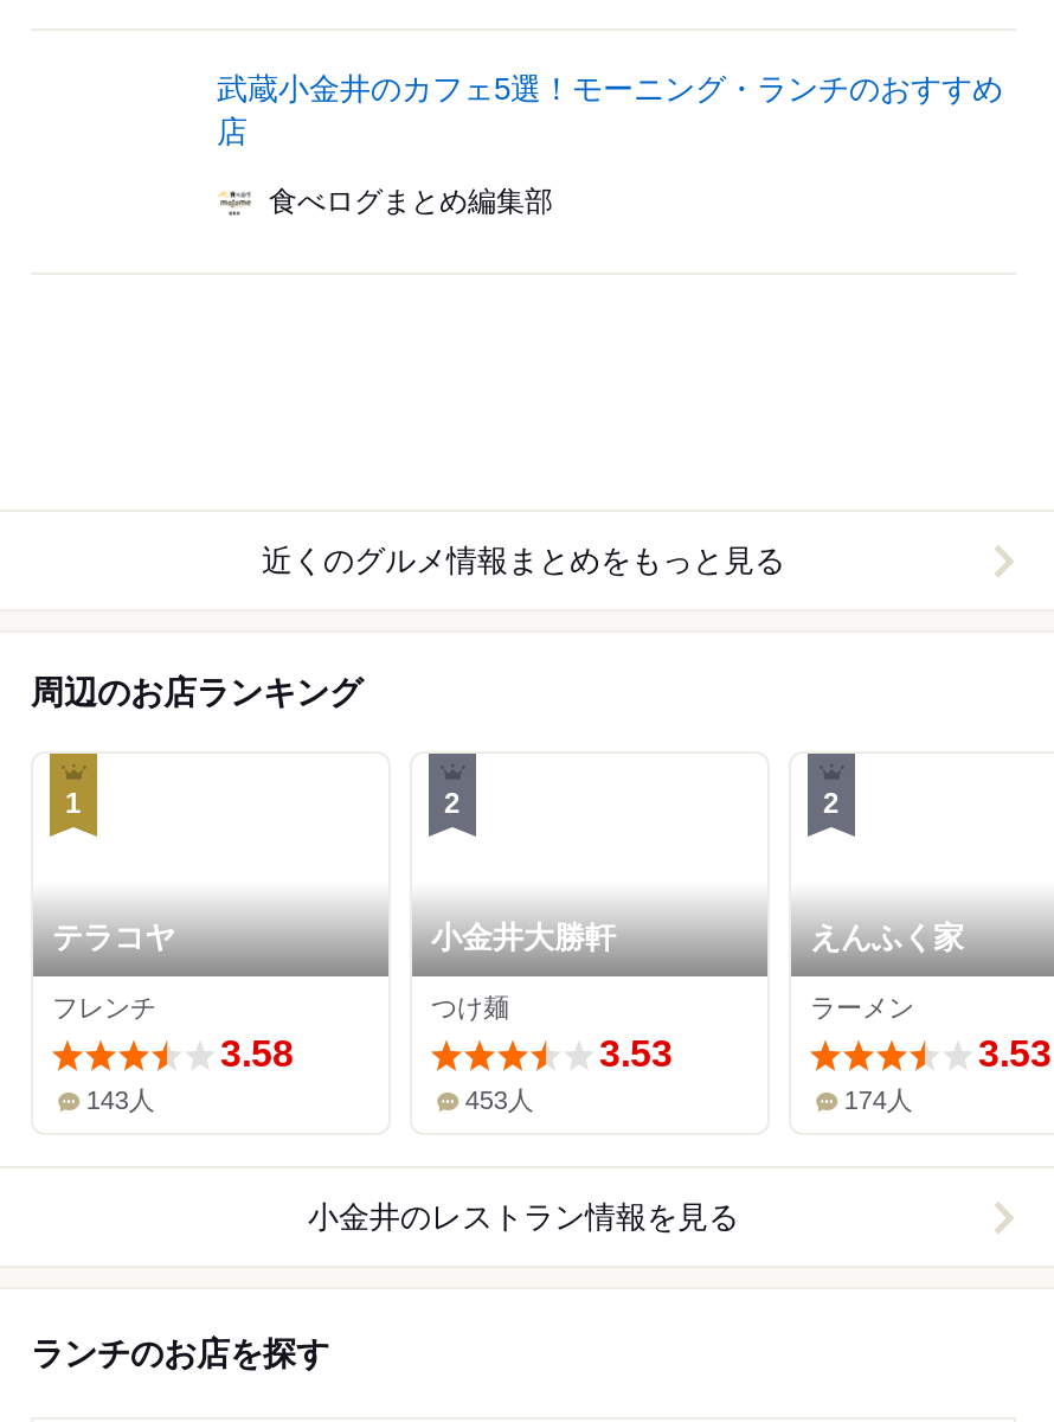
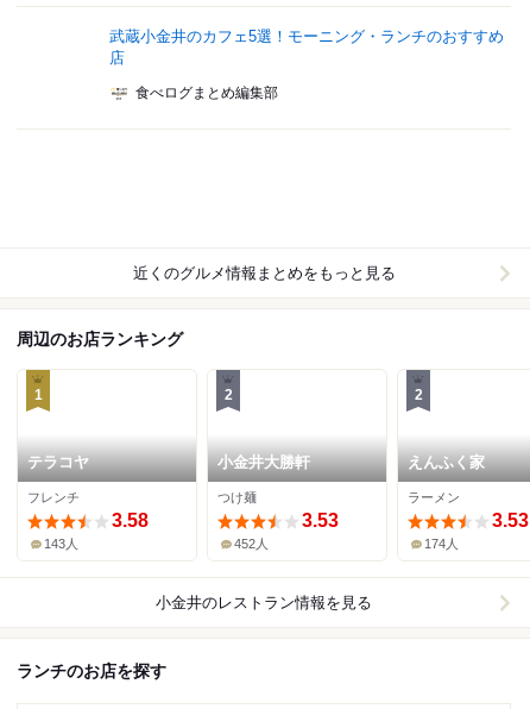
[465,1086,534,1115] 453人 -> [235,537,269,551] 452人

